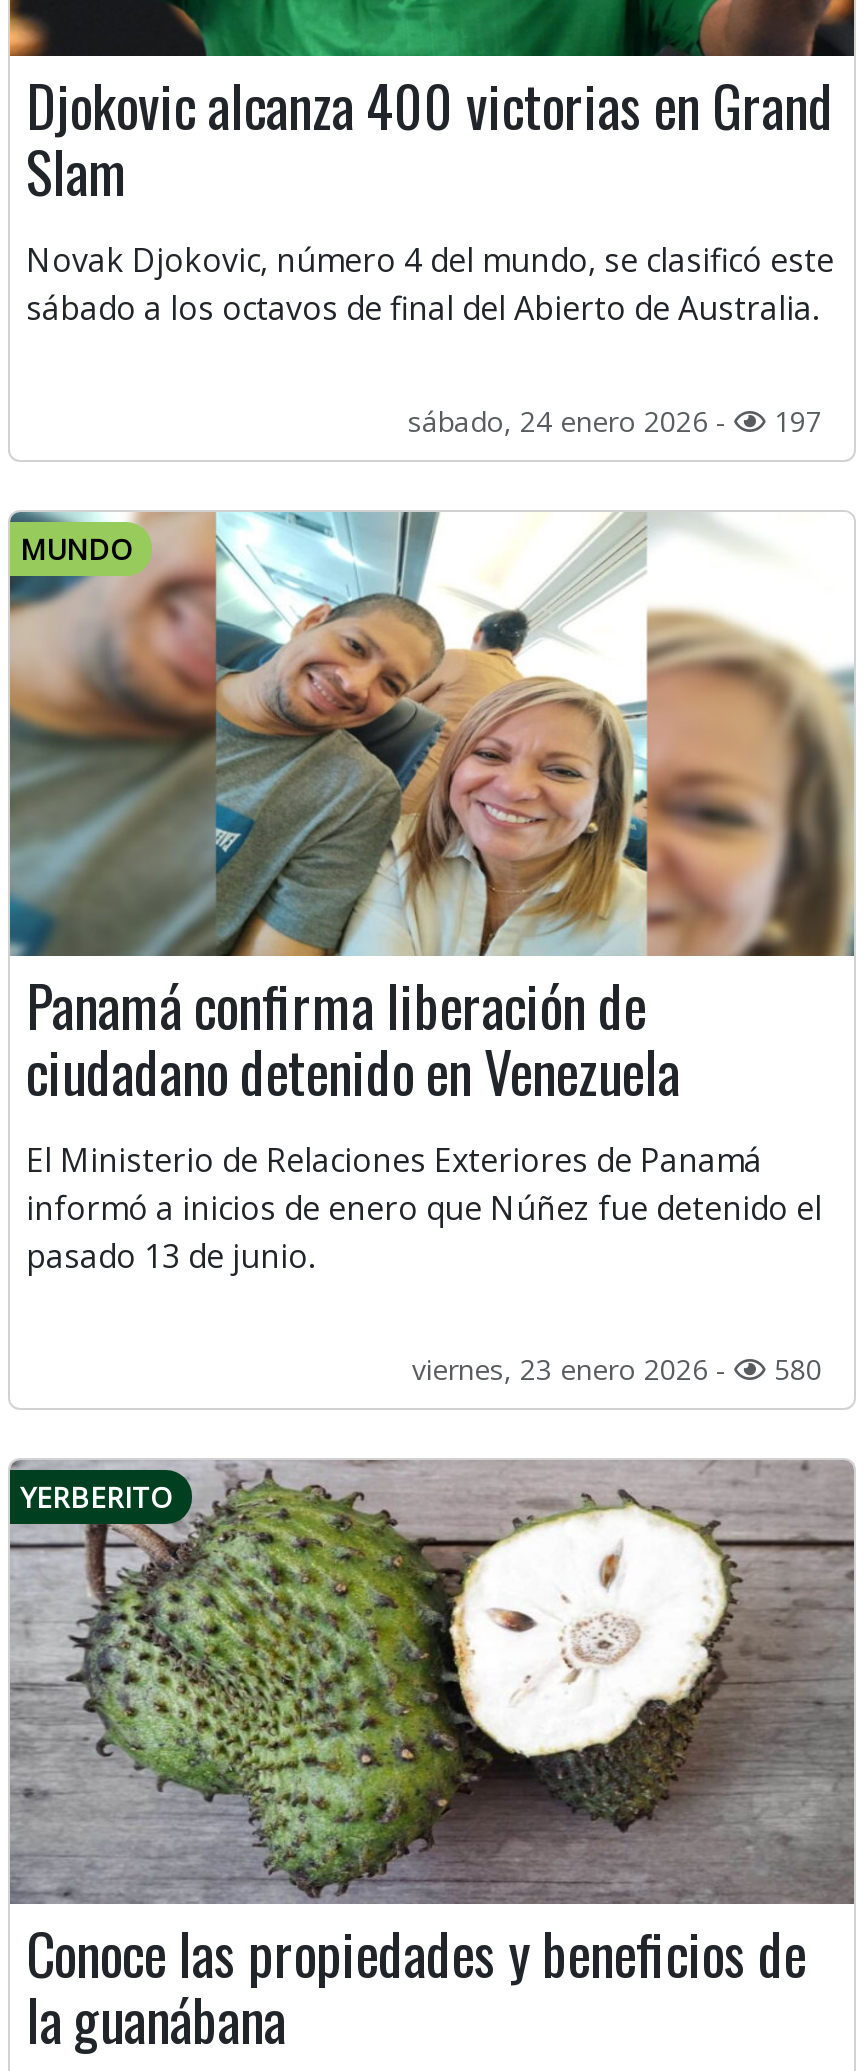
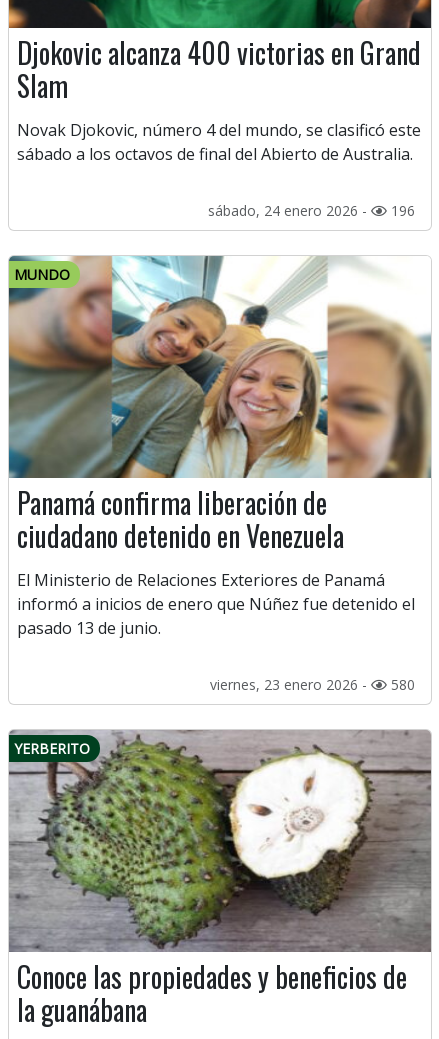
[408,402,822,440] sábado, 24 enero 2026 - 197 -> [208,201,415,220] sábado, 24 enero 2026 - 196

